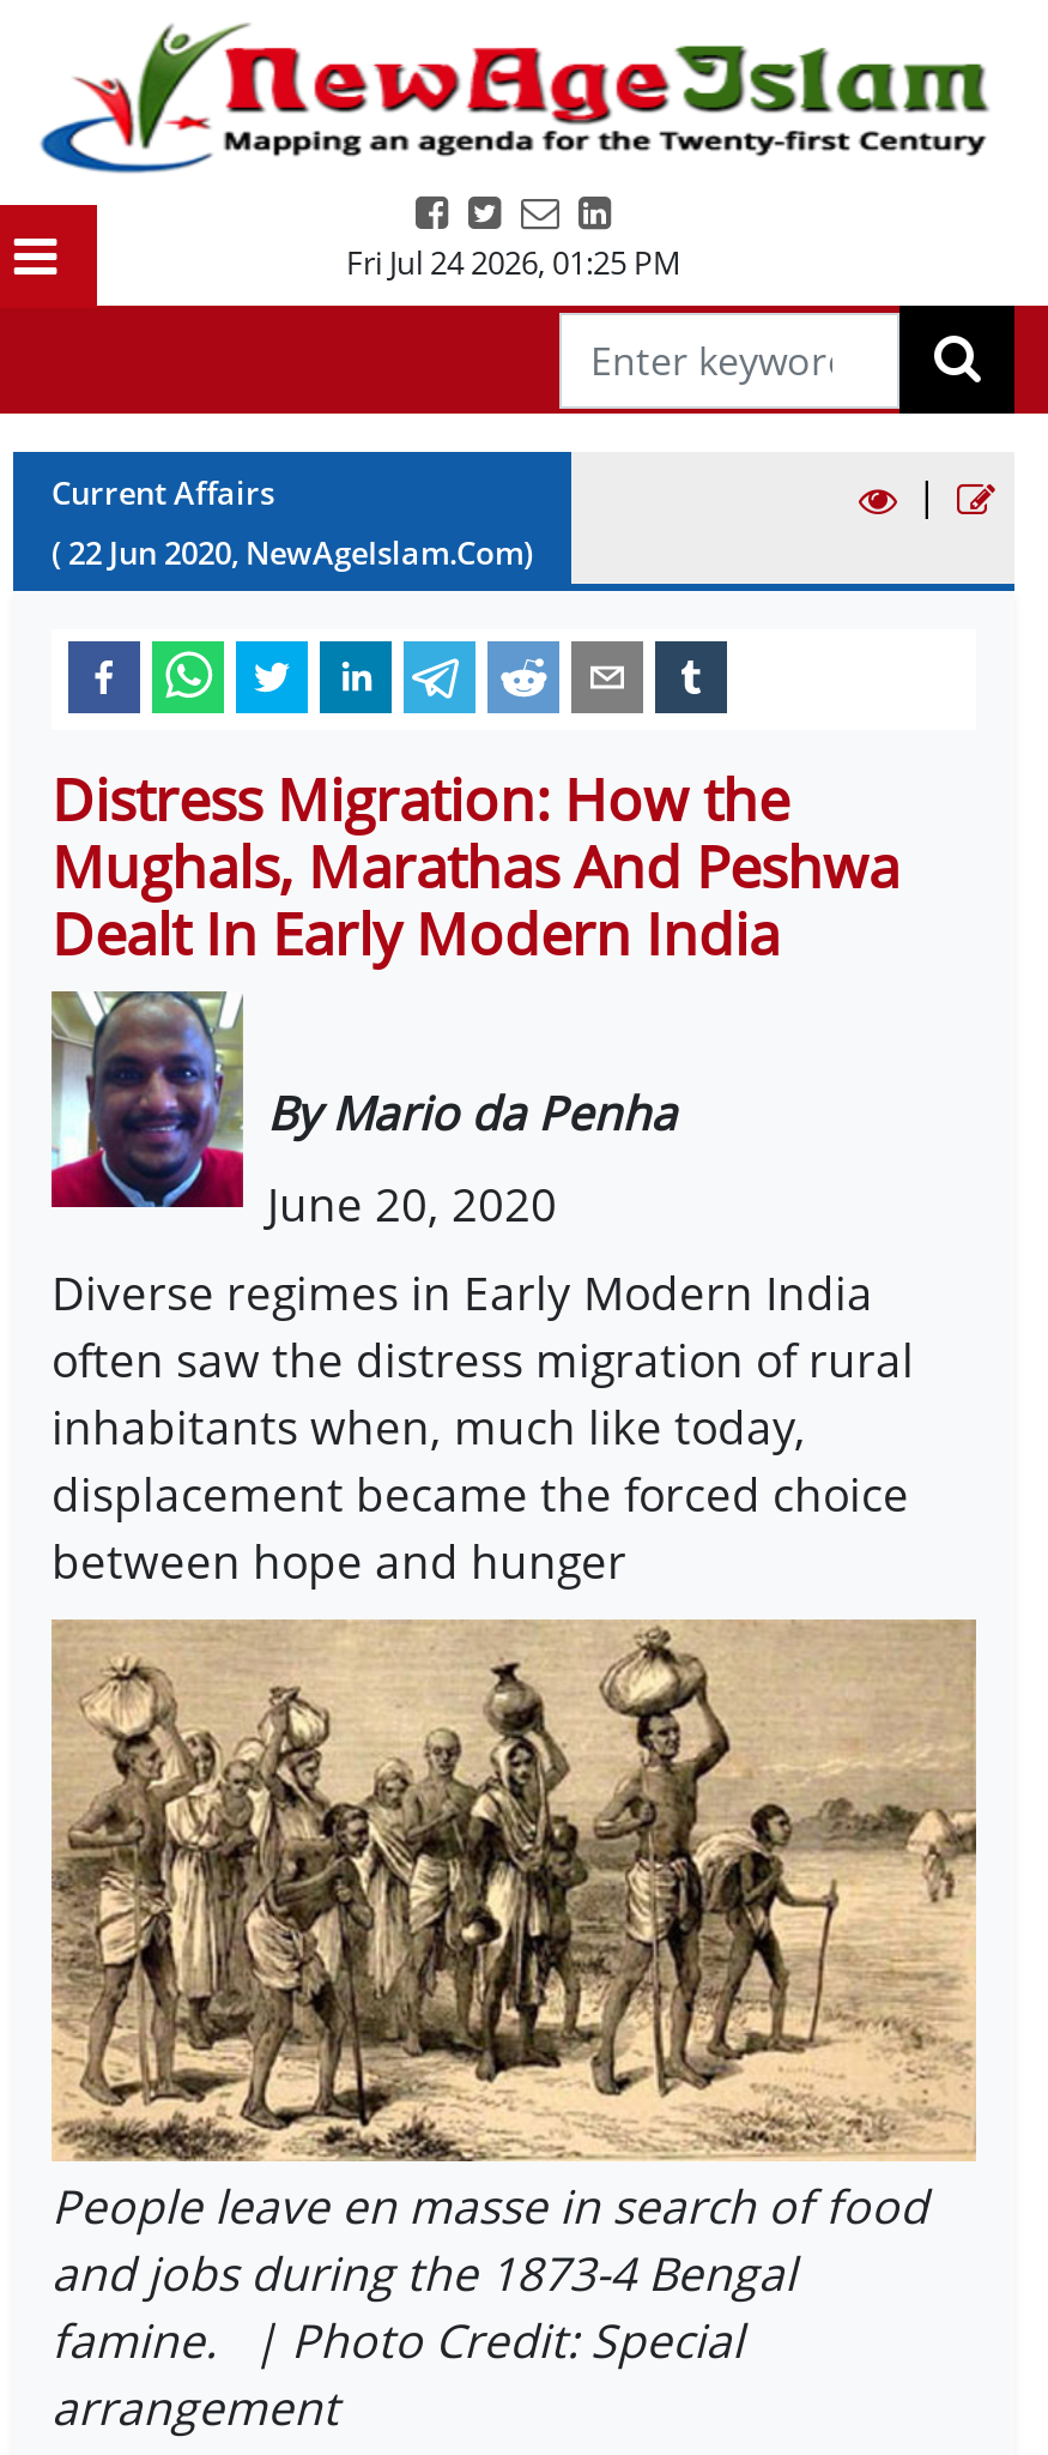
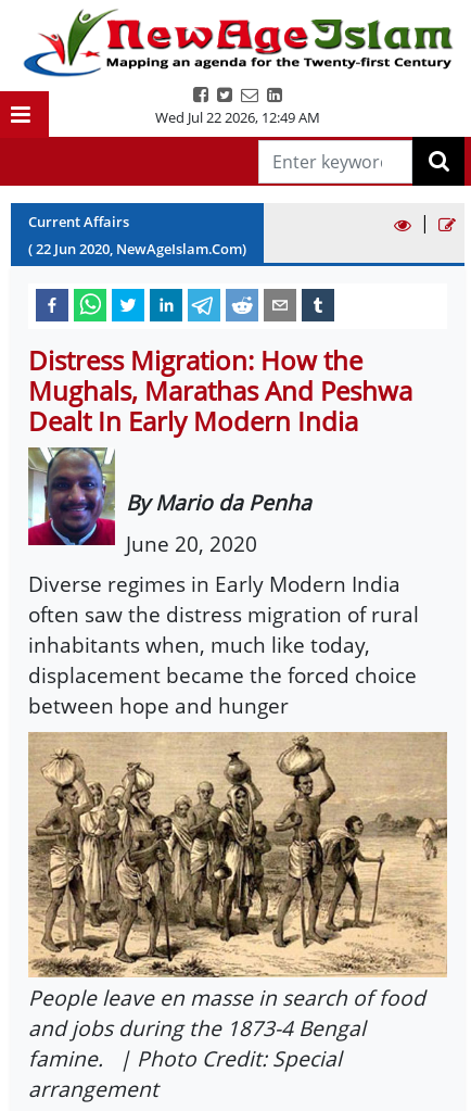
[346,241,681,284] Fri Jul 24 2026, 01:25 PM -> [155,108,320,127] Wed Jul 22 2026, 12:49 AM

